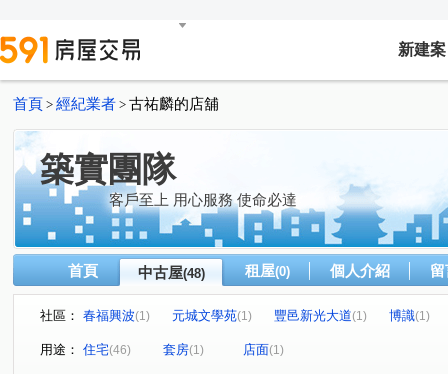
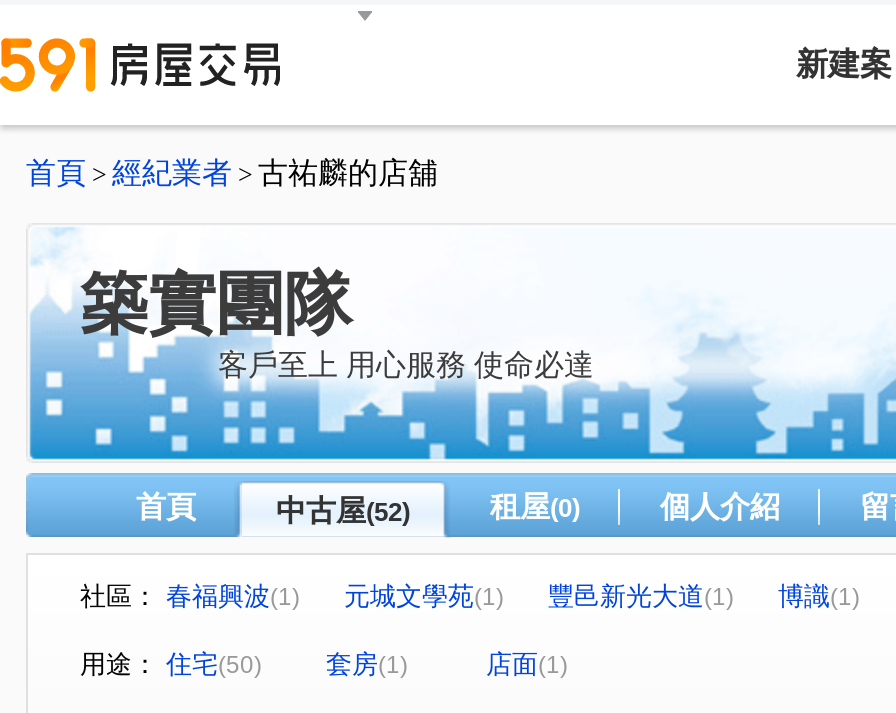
[138,264,205,281] 中古屋(48) -> [276,493,410,527] 中古屋(52)
[40,342,131,357] 用途： 住宅(46) -> [80,649,262,679] 用途： 住宅(50)

